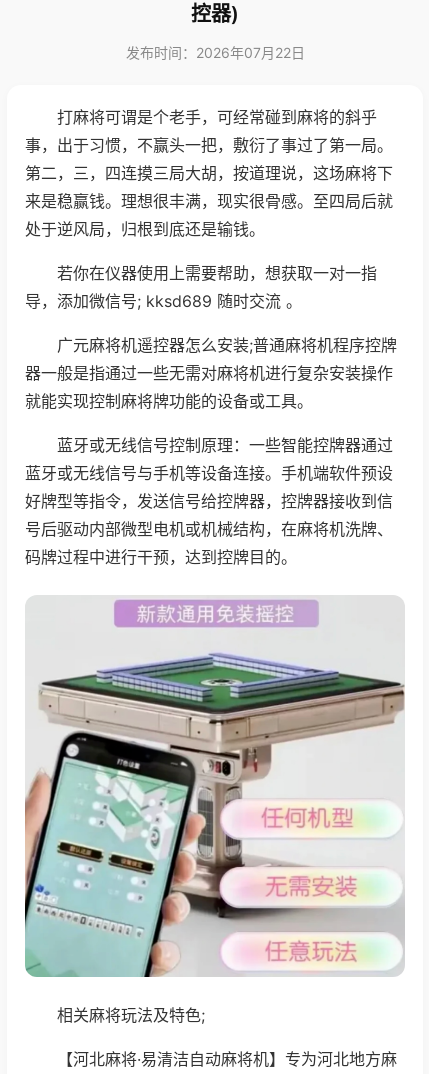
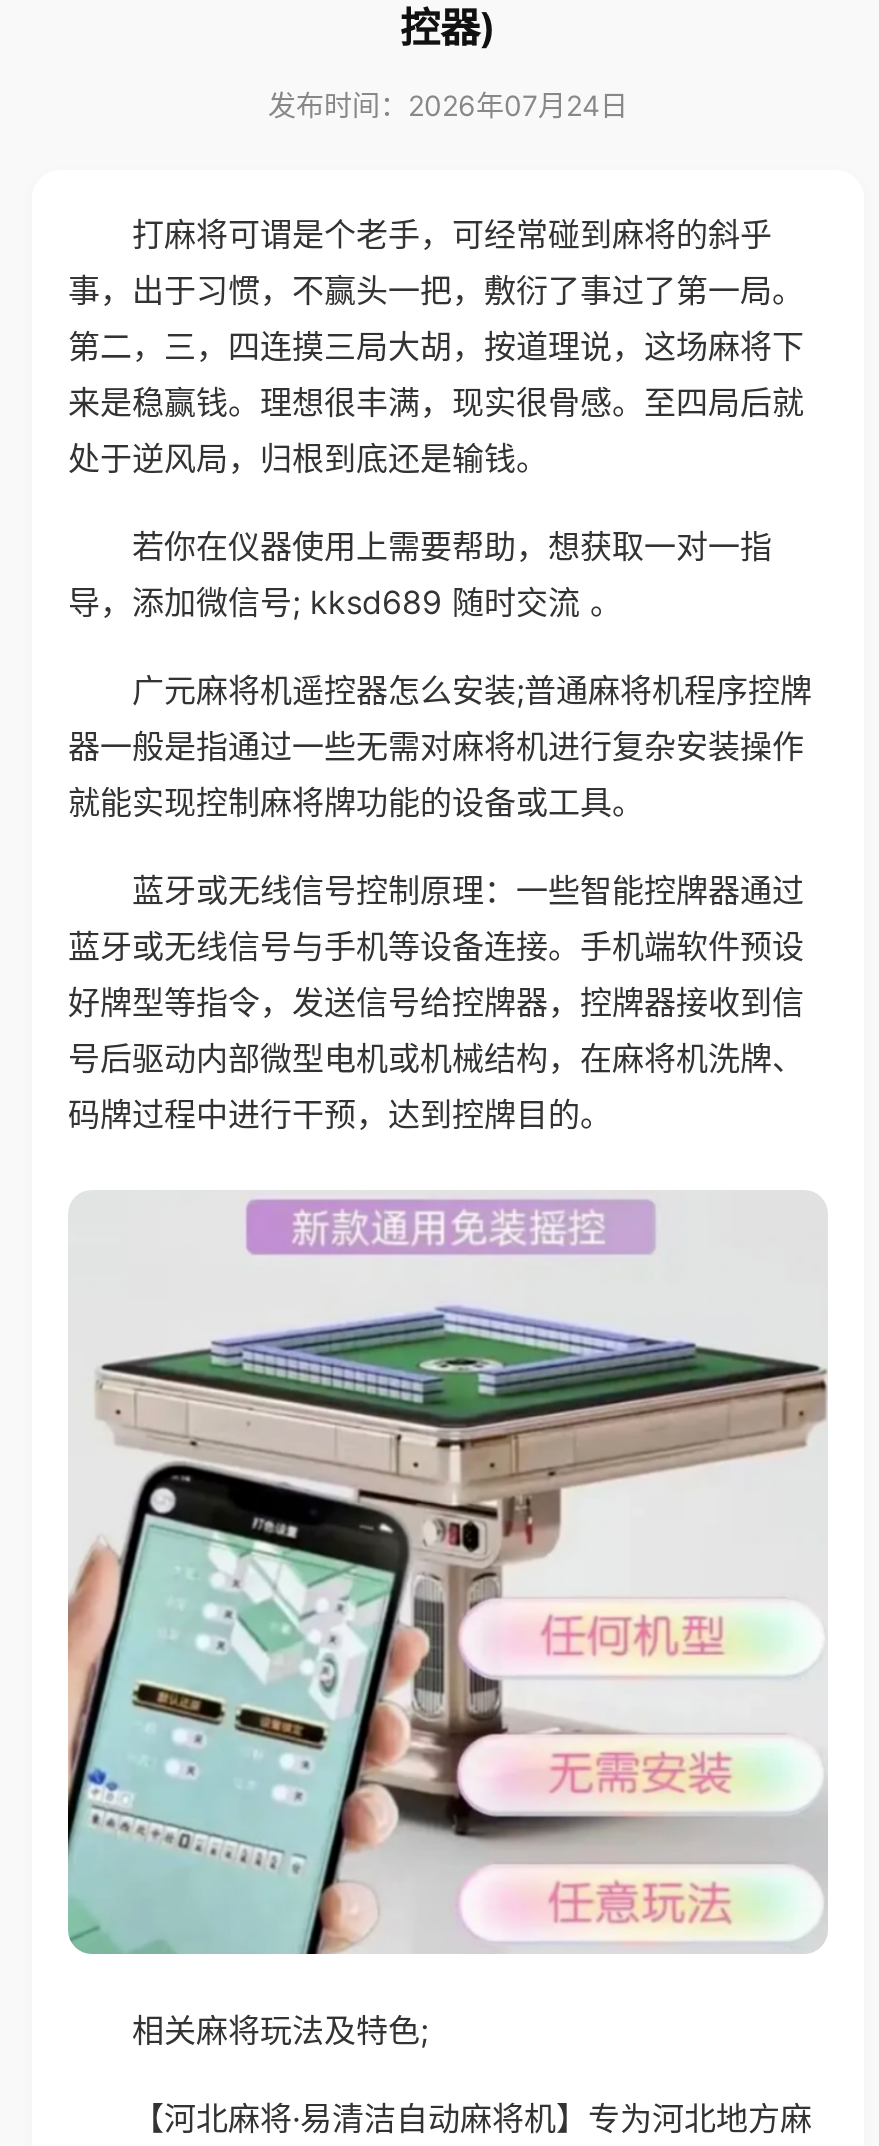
[125,44,304,61] 发布时间：2026年07月22日 -> [268,88,628,122] 发布时间：2026年07月24日

